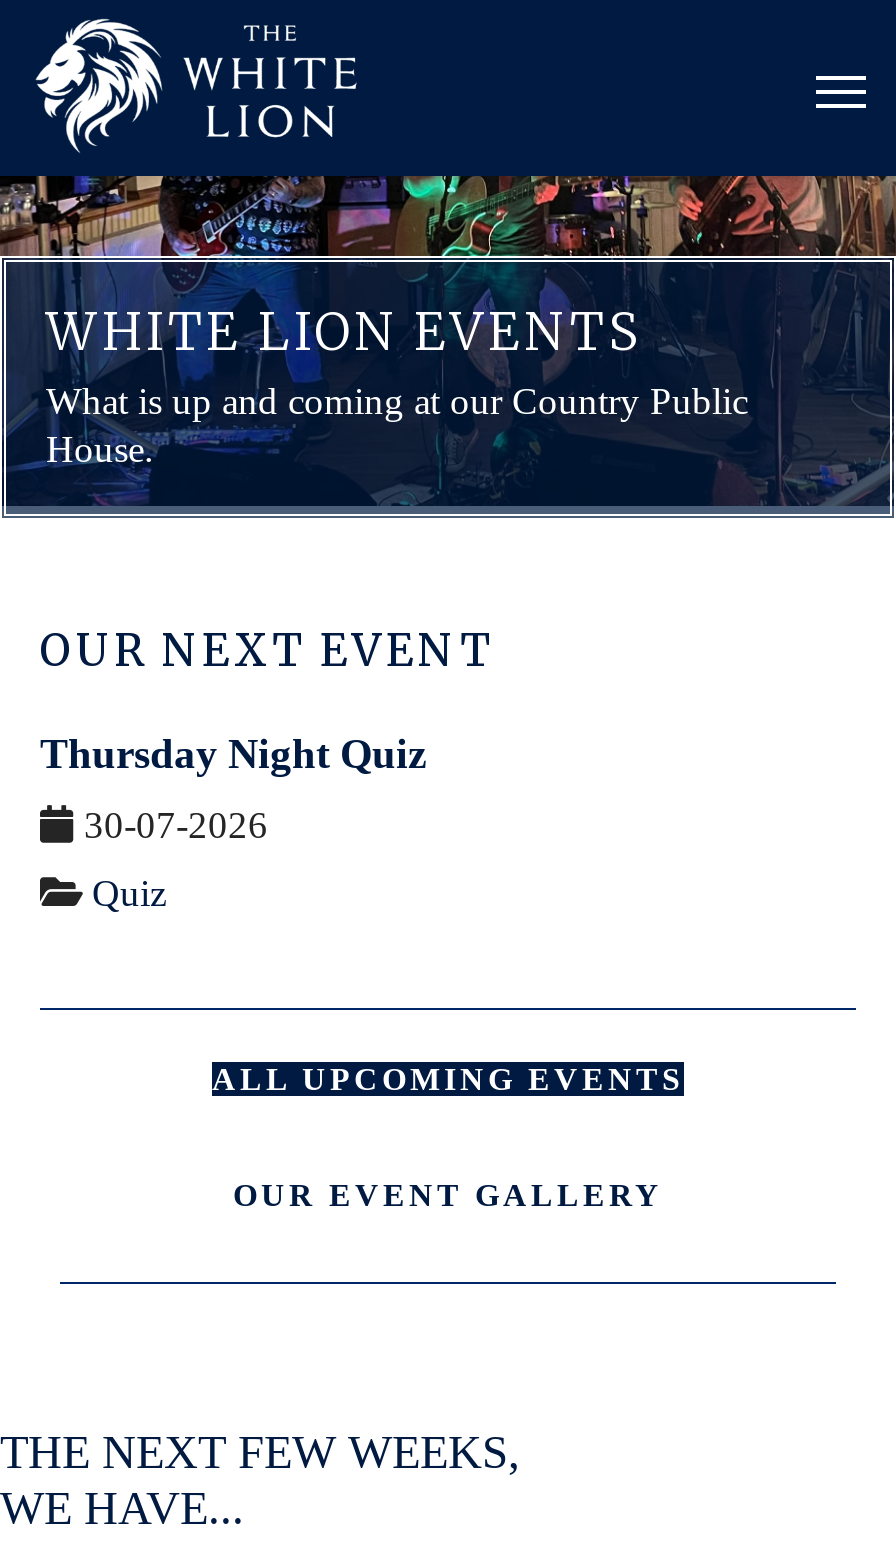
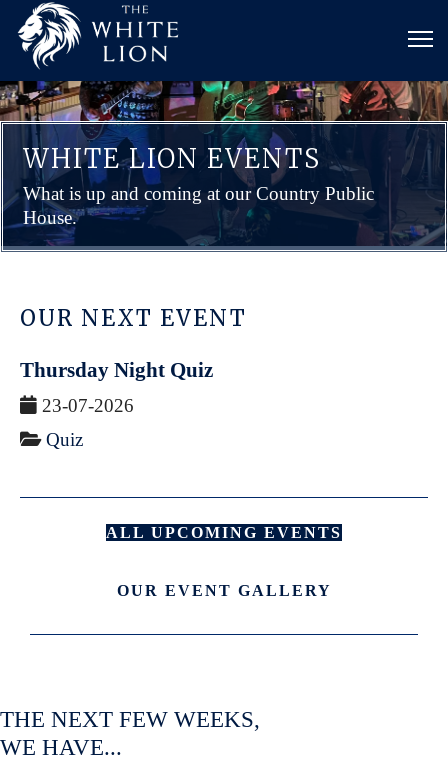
[74,804,268,846] 30-07-2026 -> [37,395,134,416] 23-07-2026

